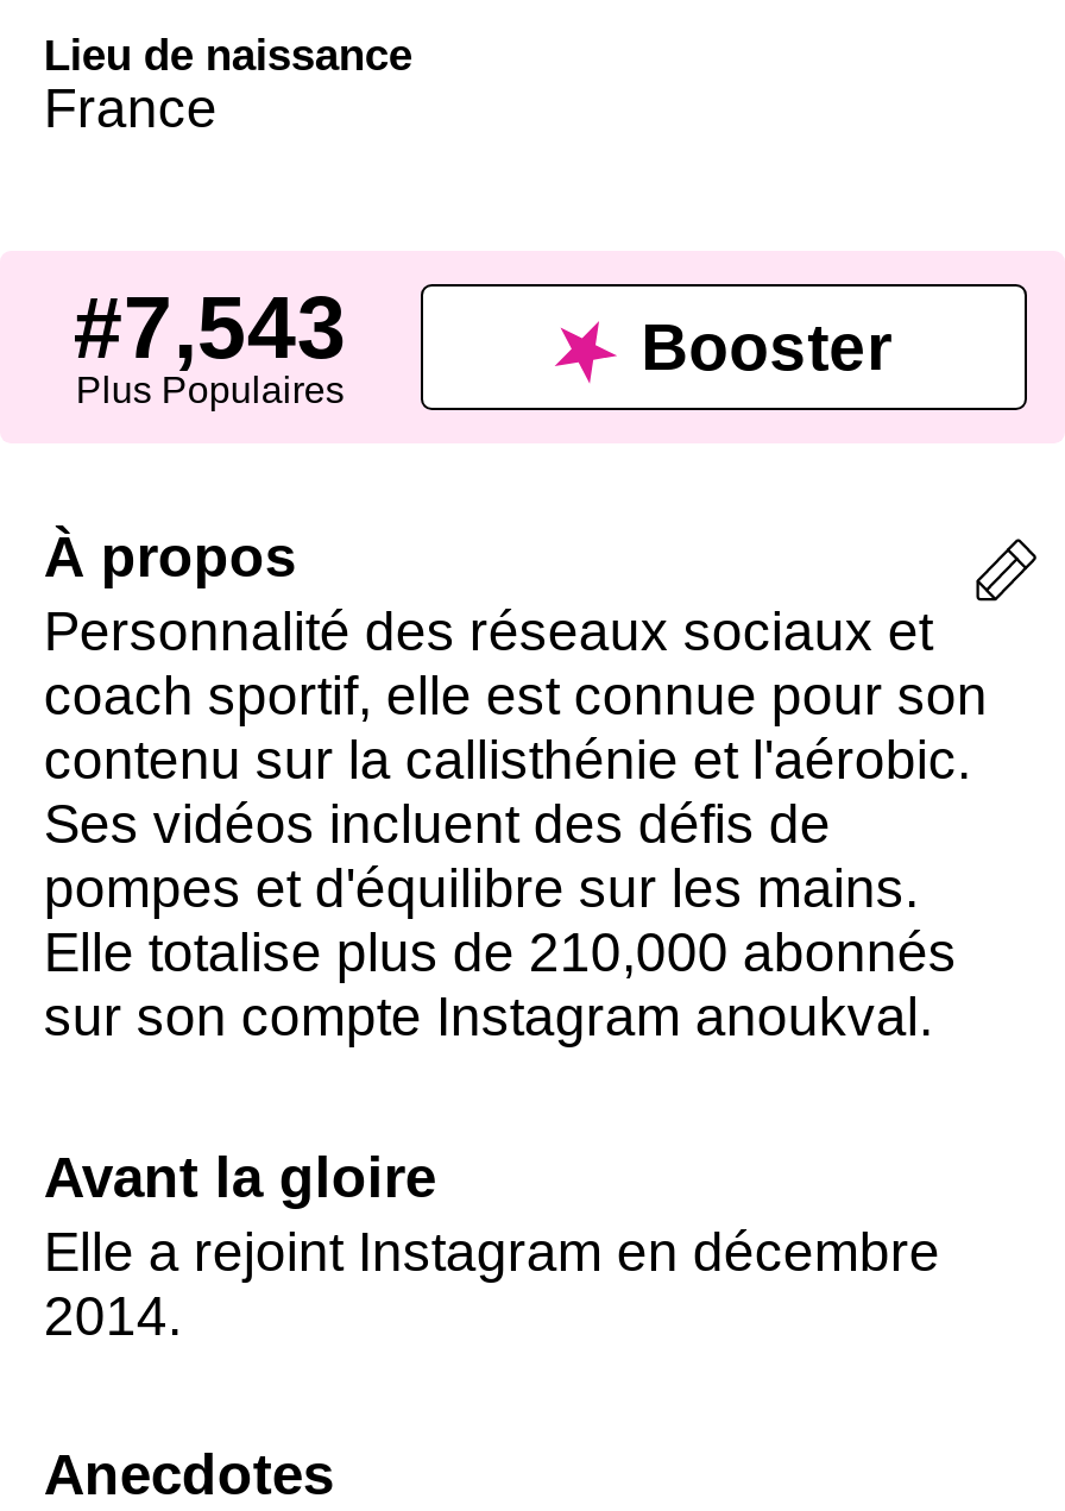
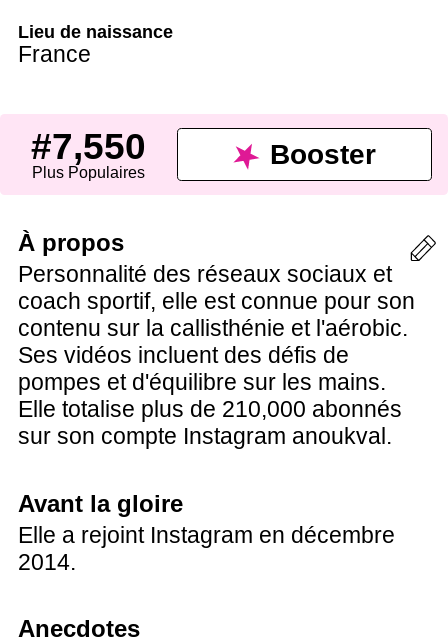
[73,279,347,377] #7,543 -> [31,126,146,167] #7,550

